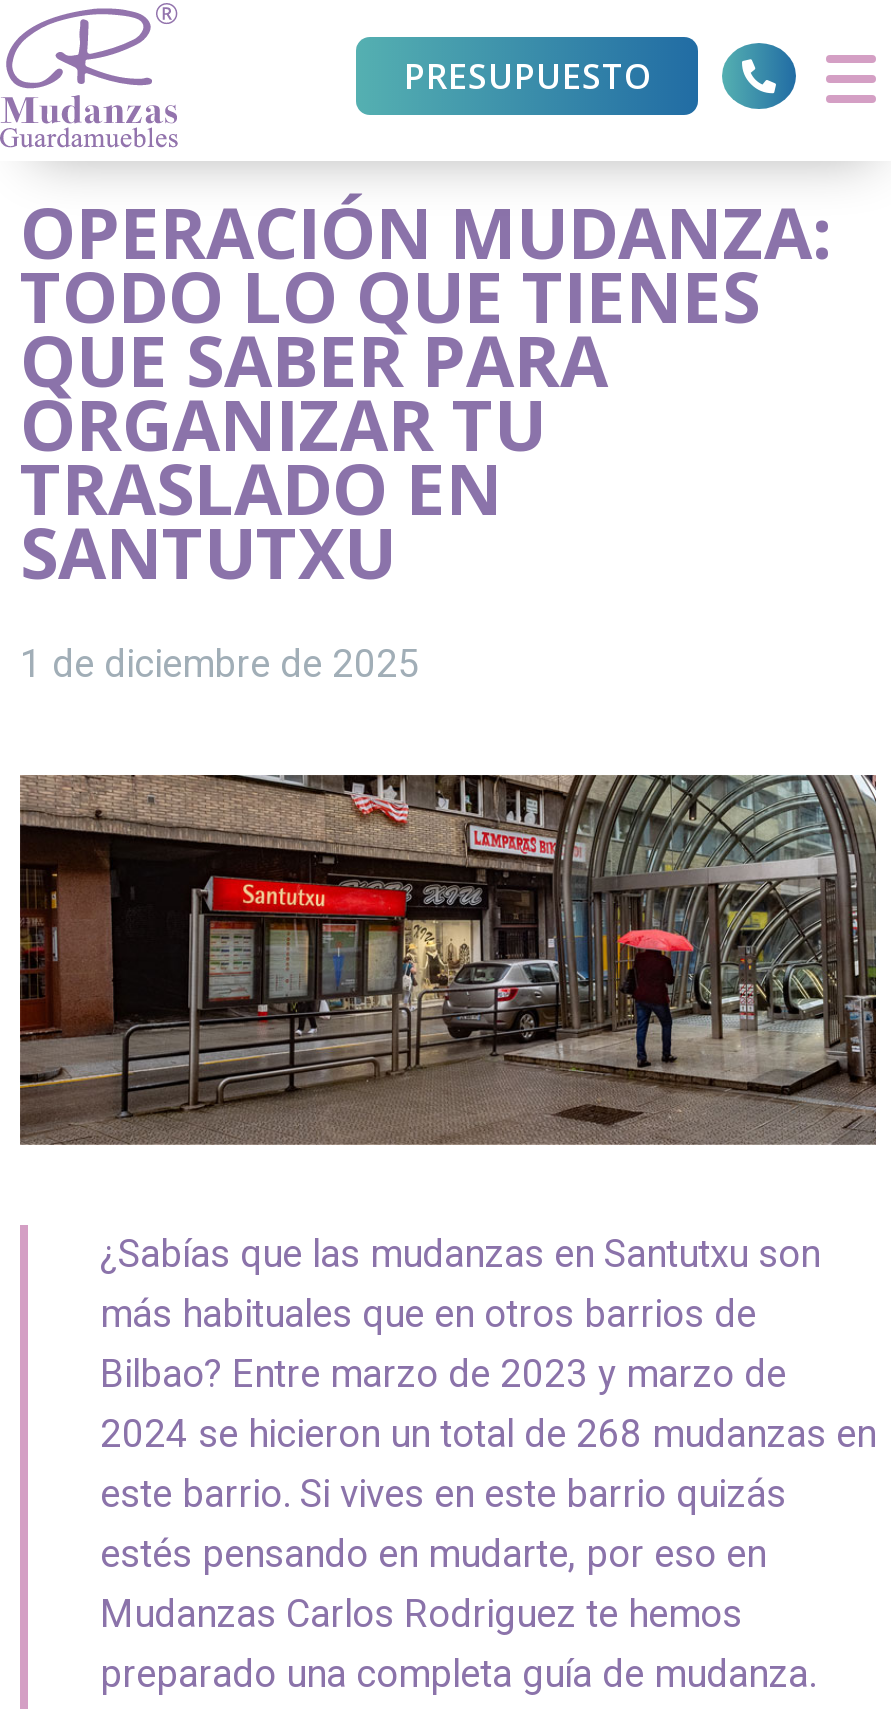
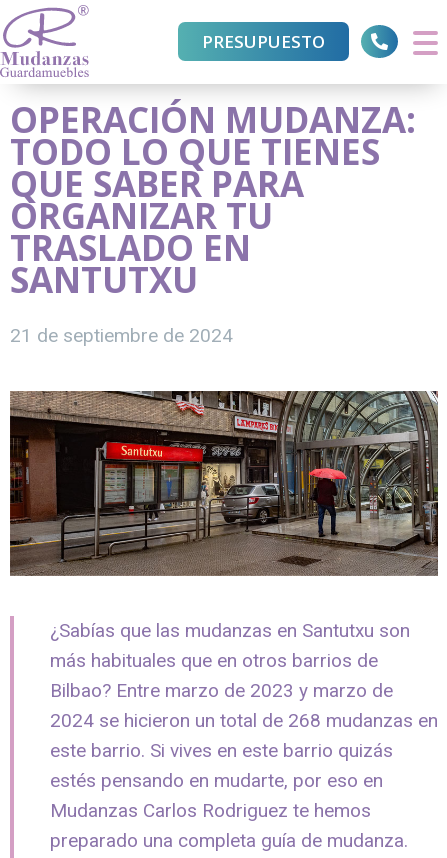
[20,642,420,688] 1 de diciembre de 2025 -> [10,324,233,347] 21 de septiembre de 2024

